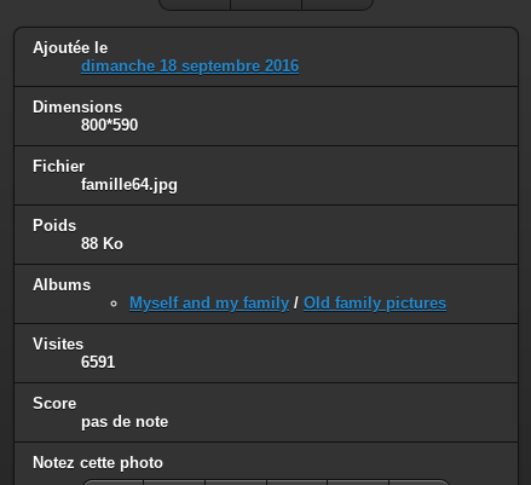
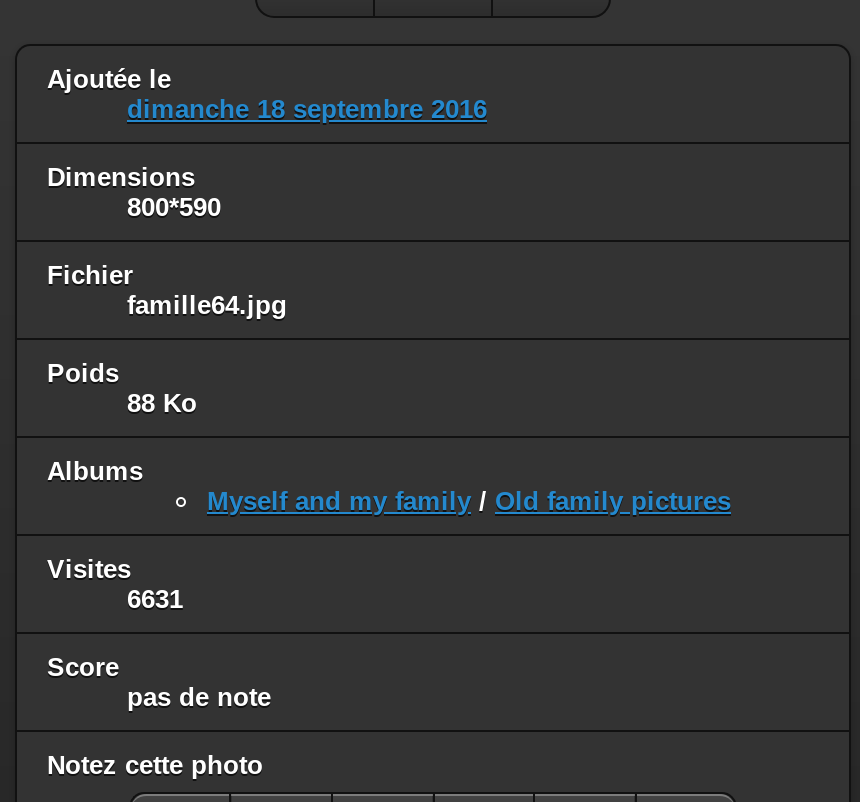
[81,353,115,371] 6591 -> [127,583,183,613] 6631

